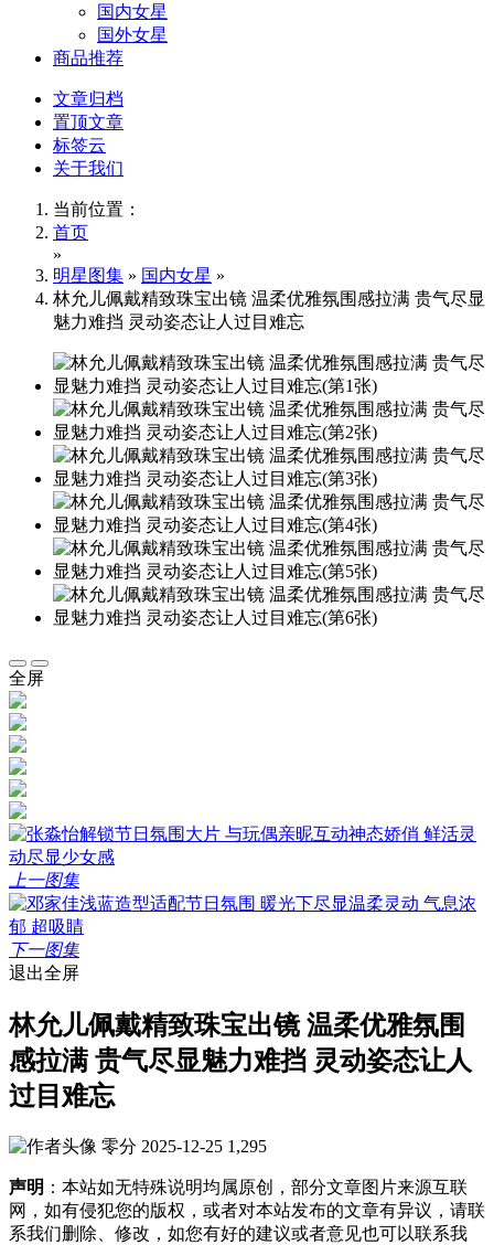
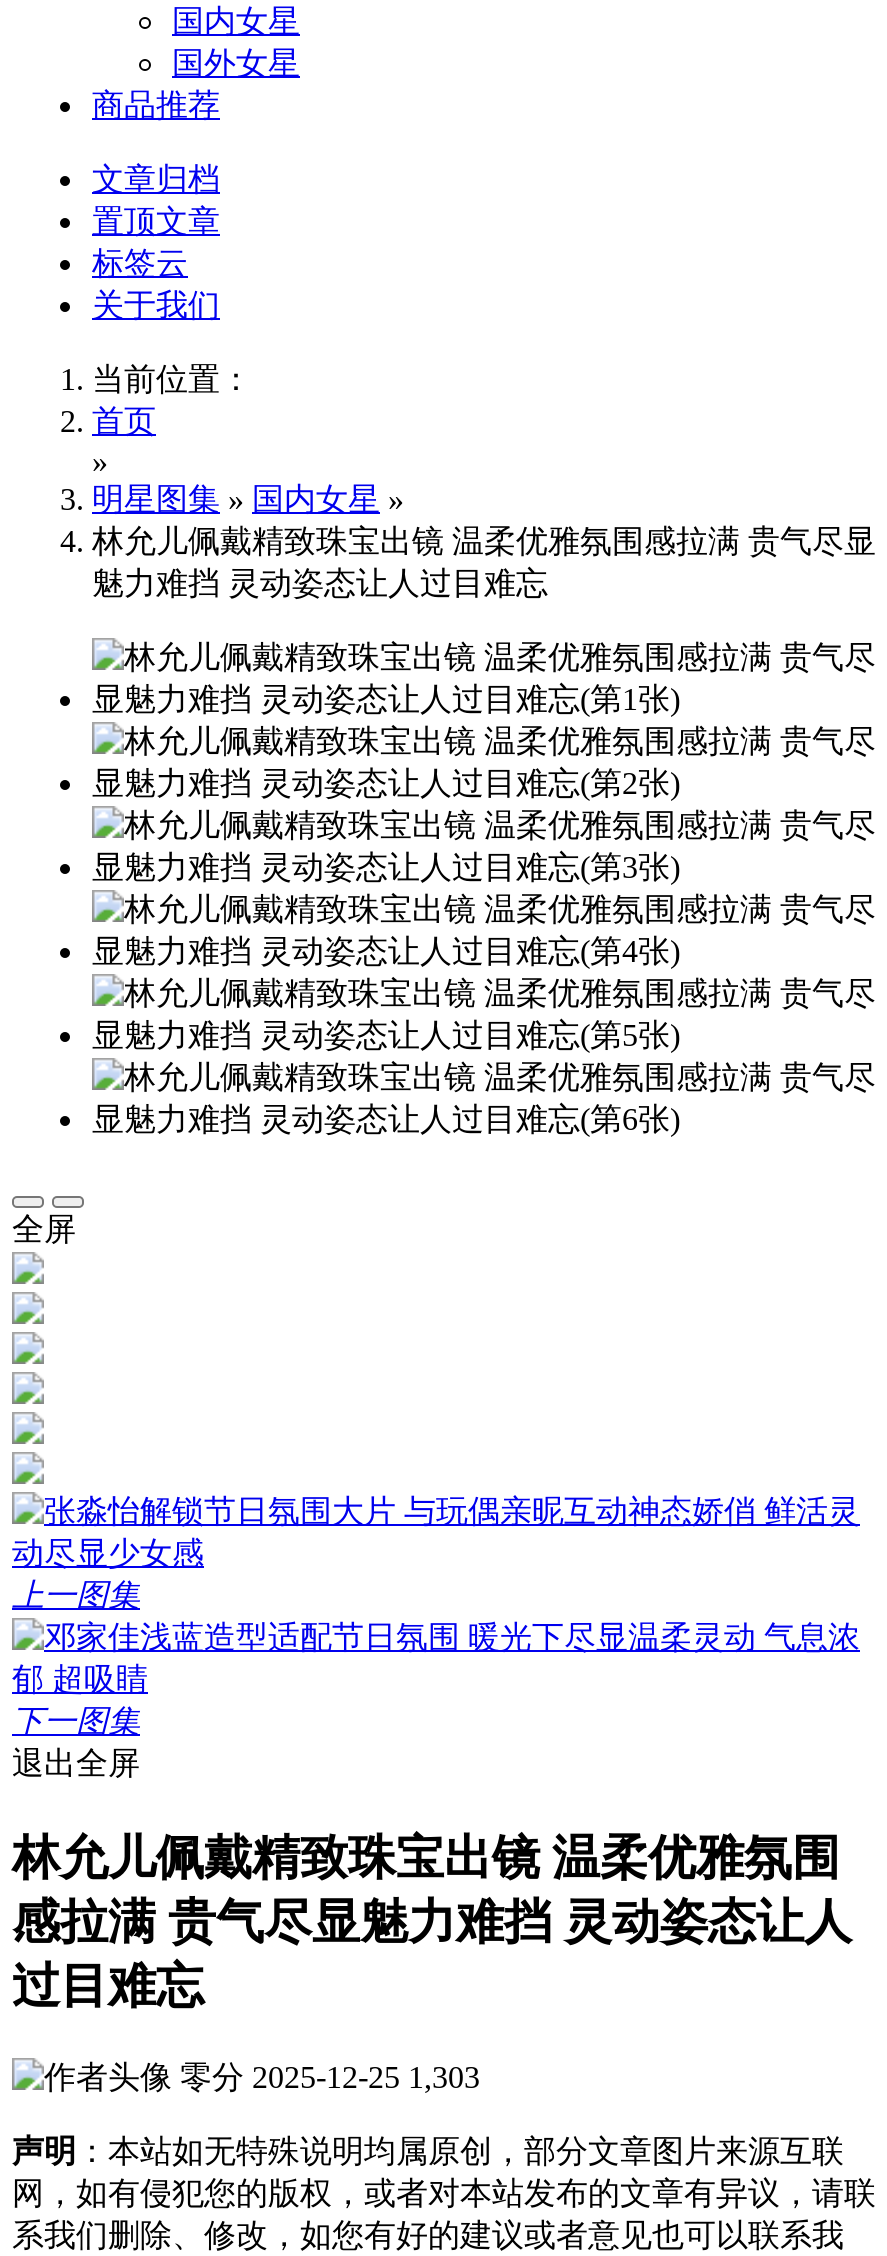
[101,1137,267,1155] 零分 2025-12-25 1,295 -> [180,2060,480,2094] 零分 2025-12-25 1,303

